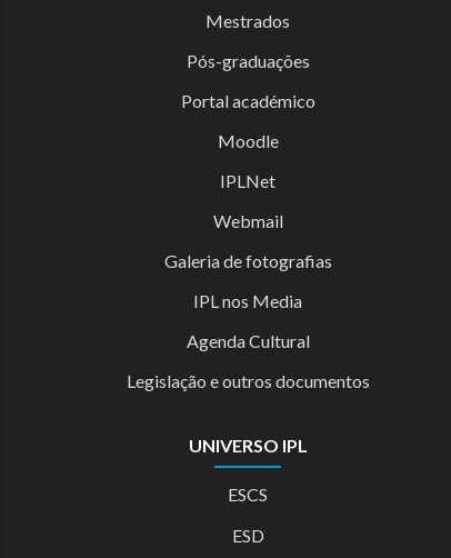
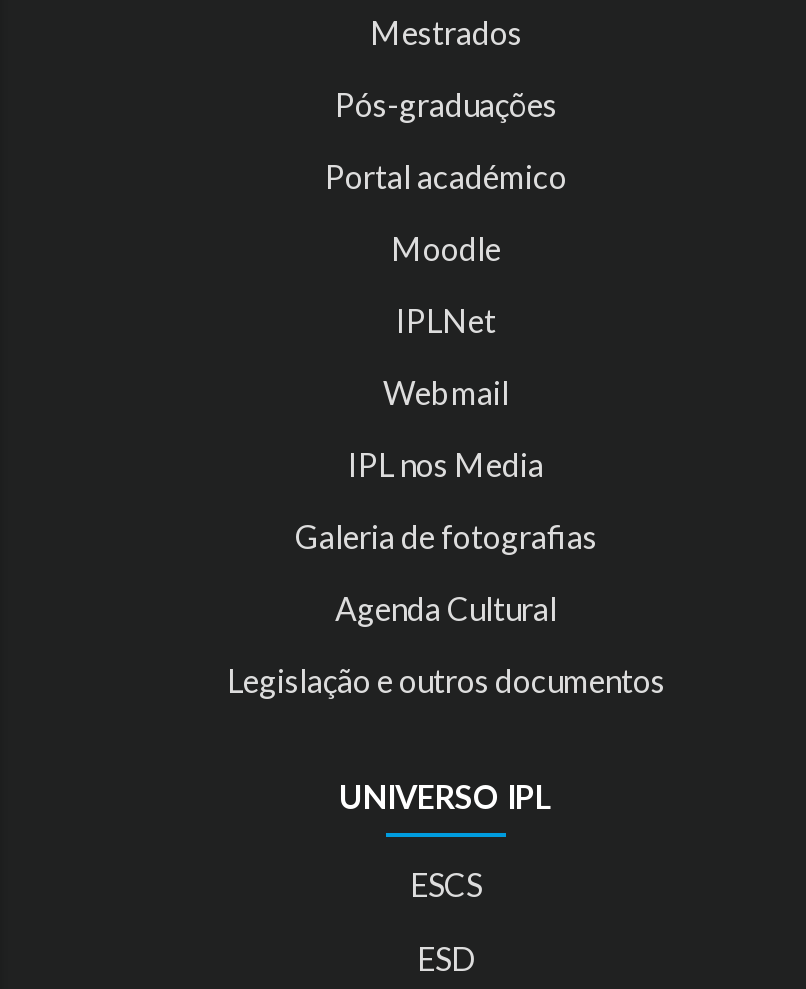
moved [164,250,332,271] -> [295,517,597,555]: Galeria de fotografias
moved [193,290,302,311] -> [348,445,544,483]: IPL nos Media

